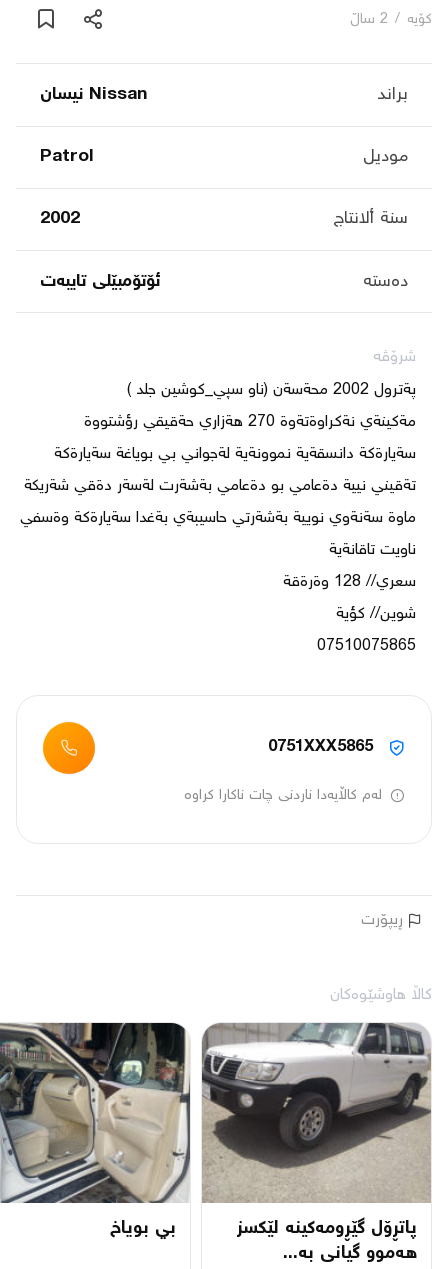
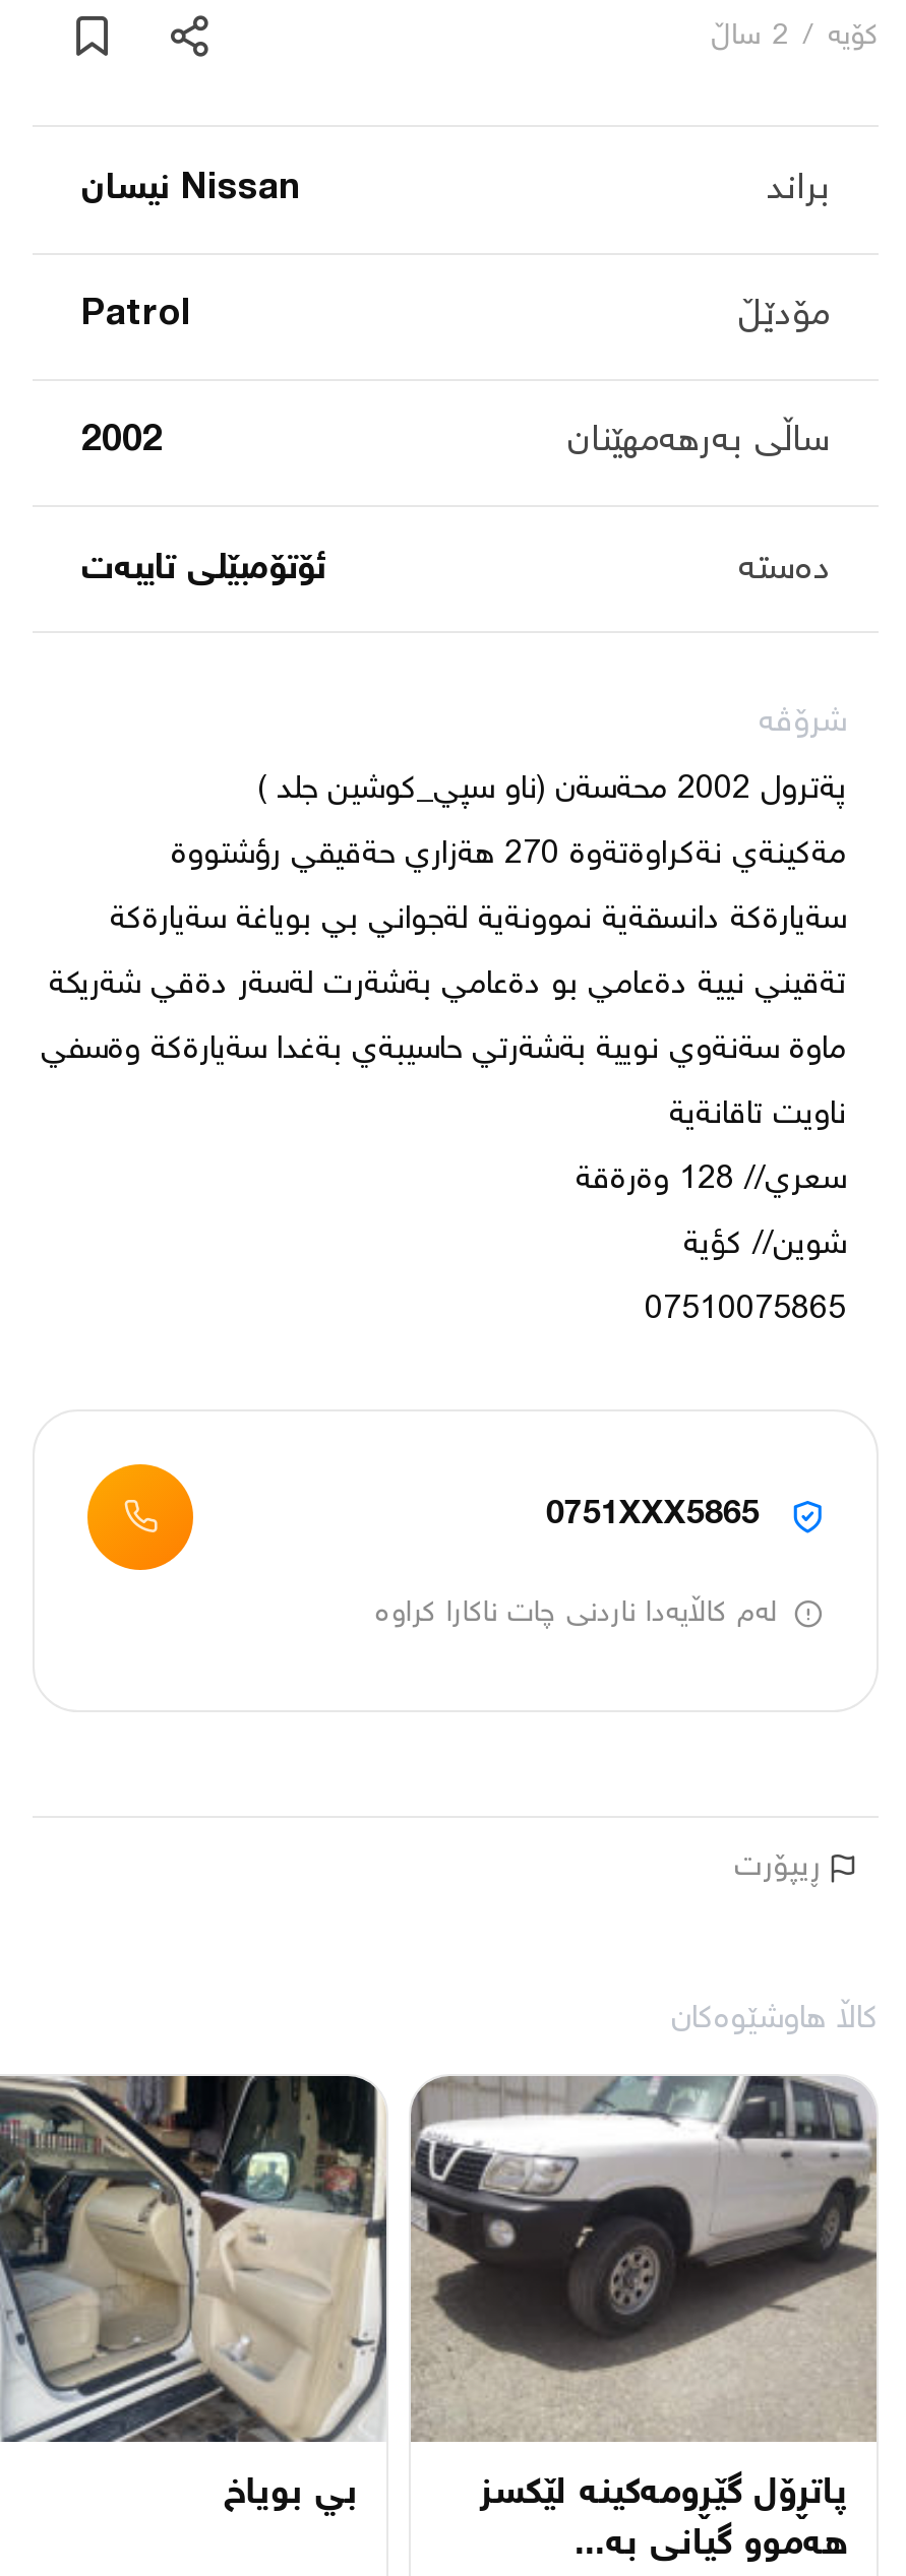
[363,144,408,170] موديل -> [738,290,830,343] مۆدێڵ
[333,206,408,232] سنة ألانتاج -> [567,416,830,469] ساڵی بەرهەمهێنان

